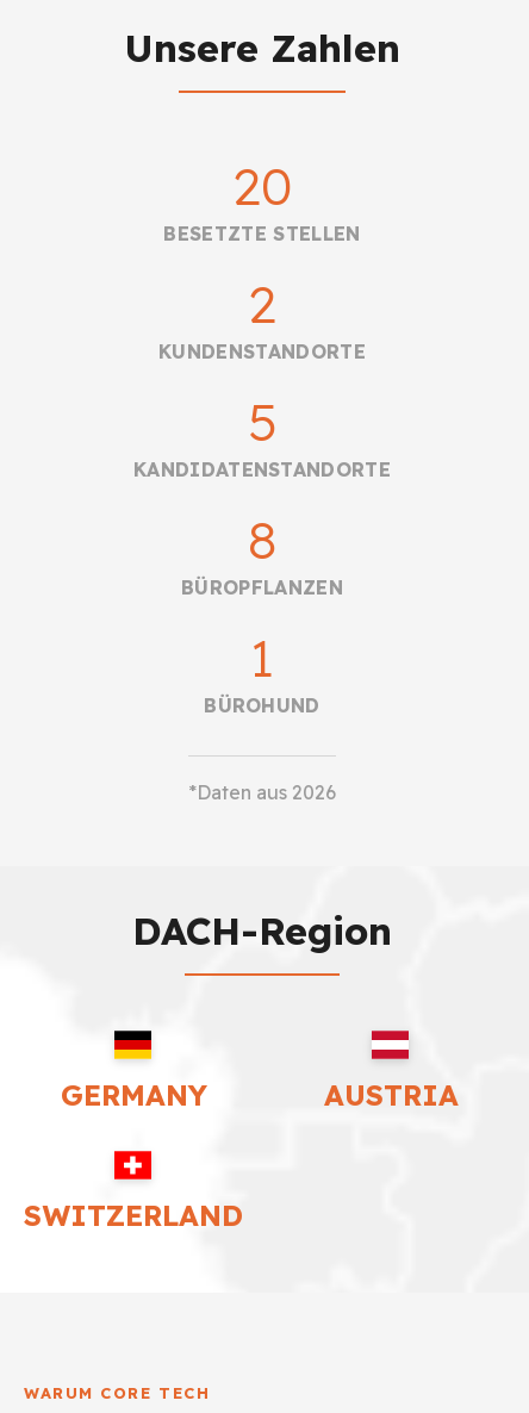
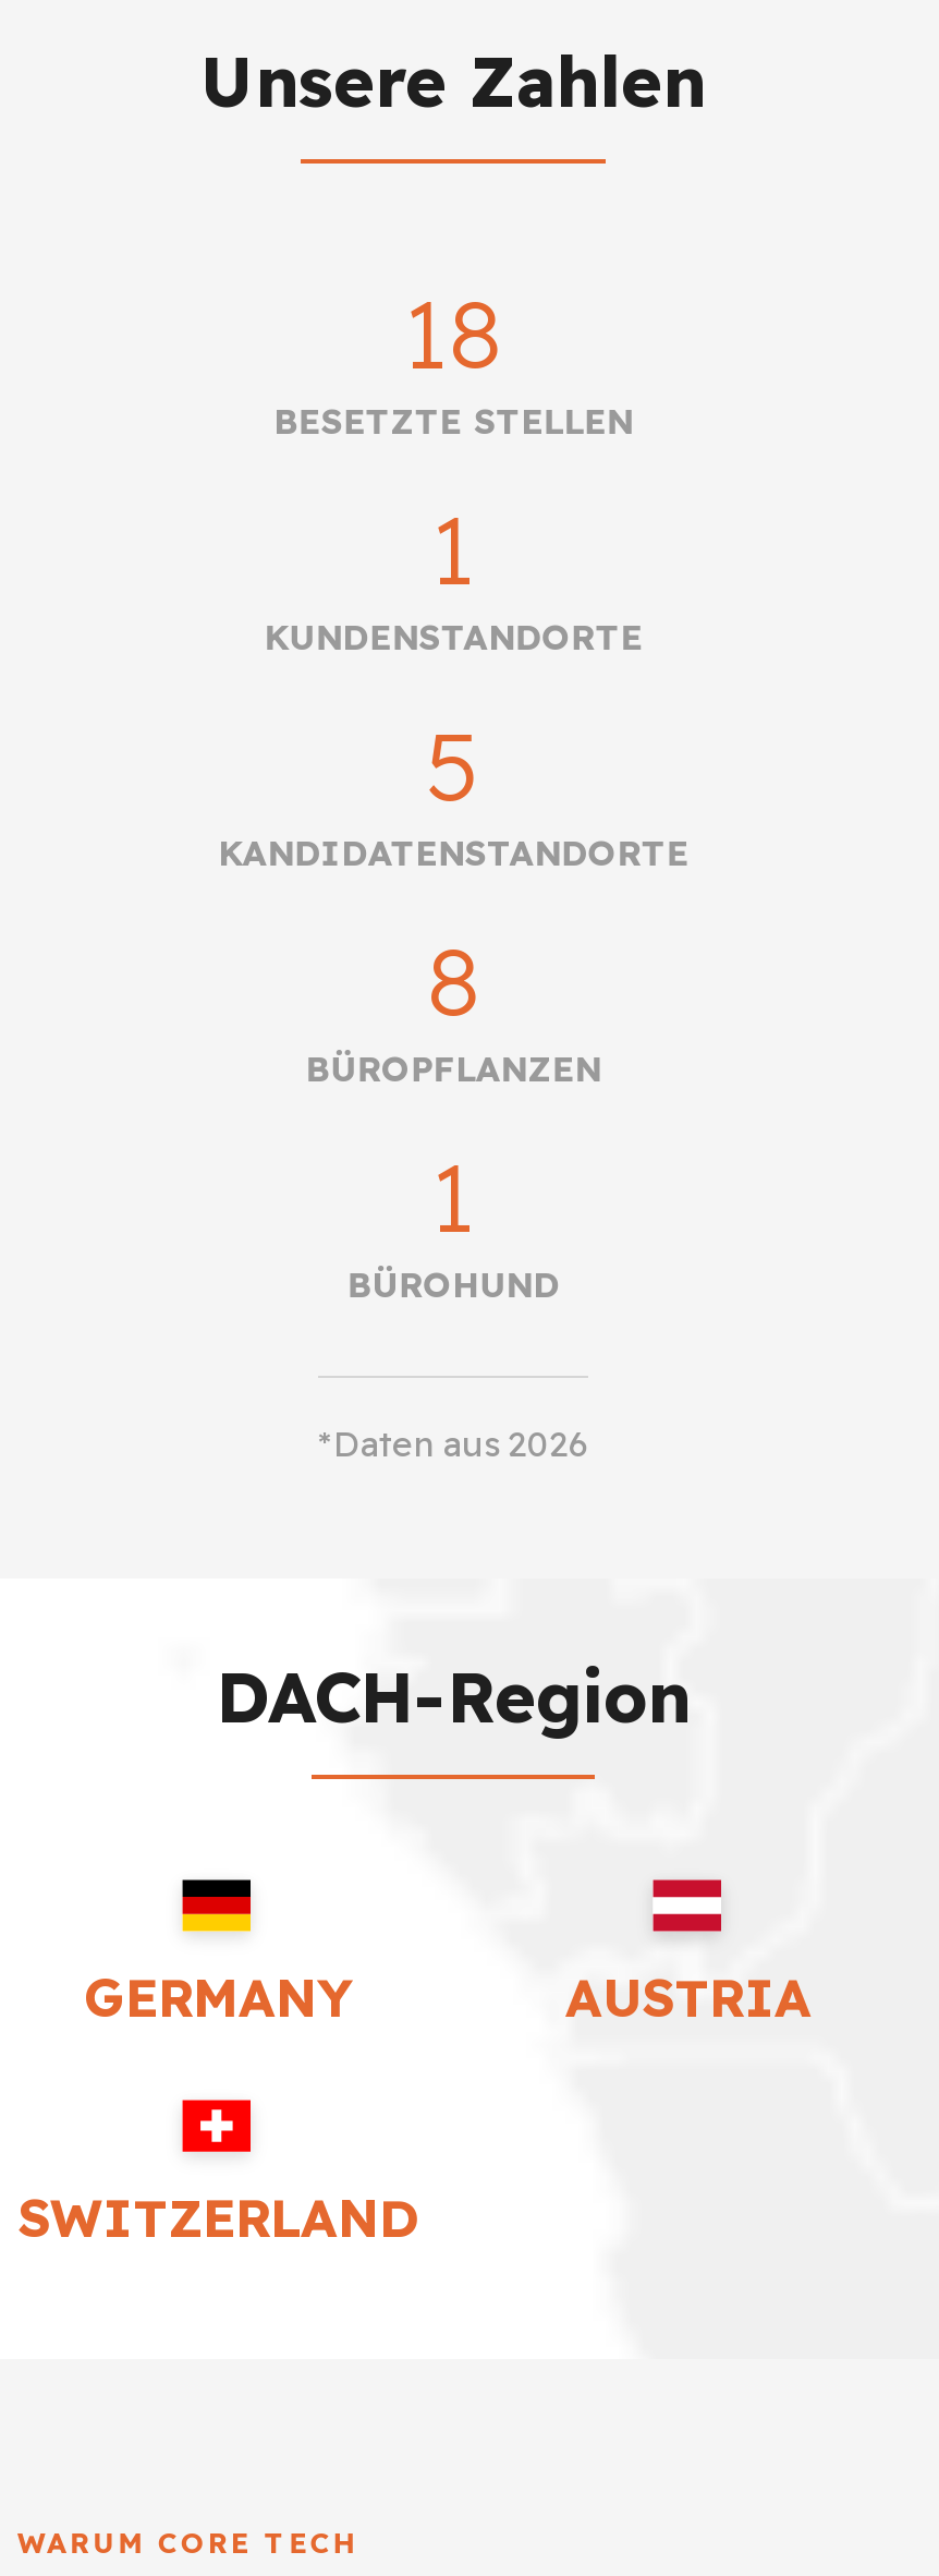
[232,153,292,217] 20 -> [404,274,502,391] 18
[248,271,276,336] 2 -> [431,490,475,608] 1

